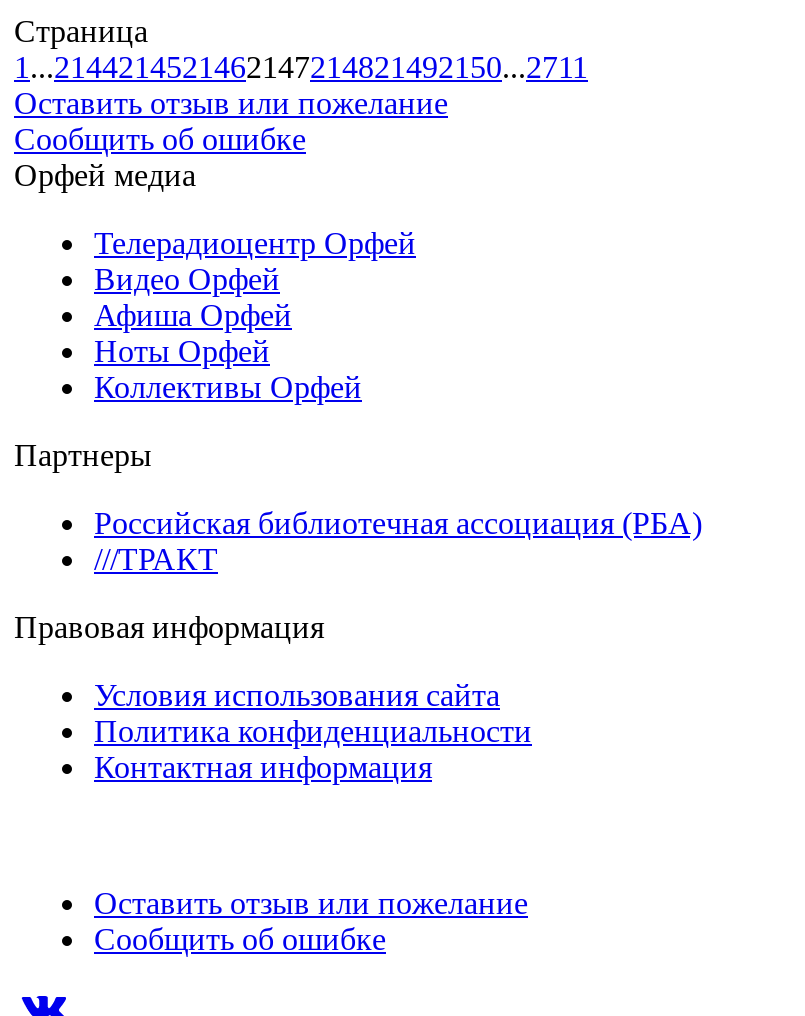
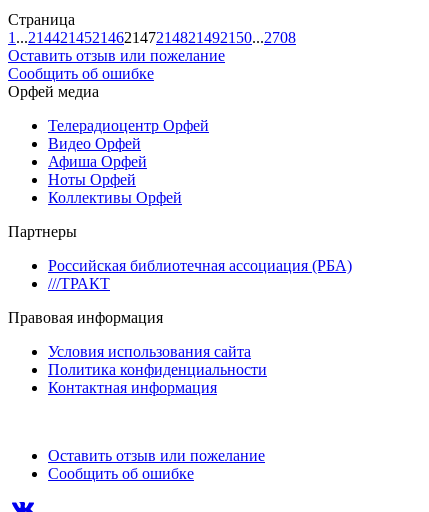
[14,51,588,85] 1...2144214521462147214821492150...2711 -> [8,29,296,46] 1...2144214521462147214821492150...2708

